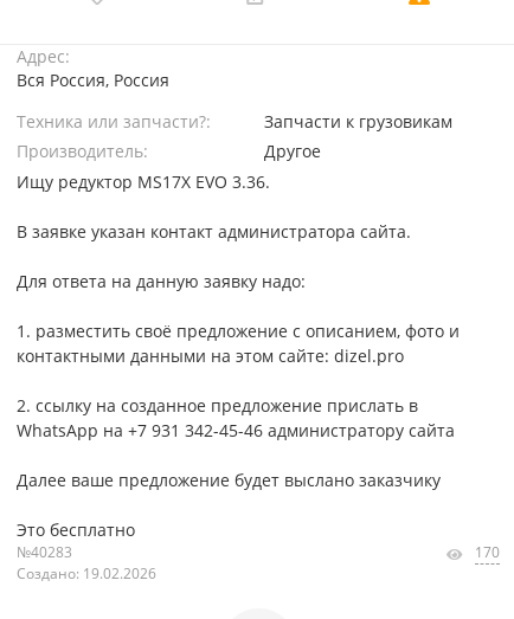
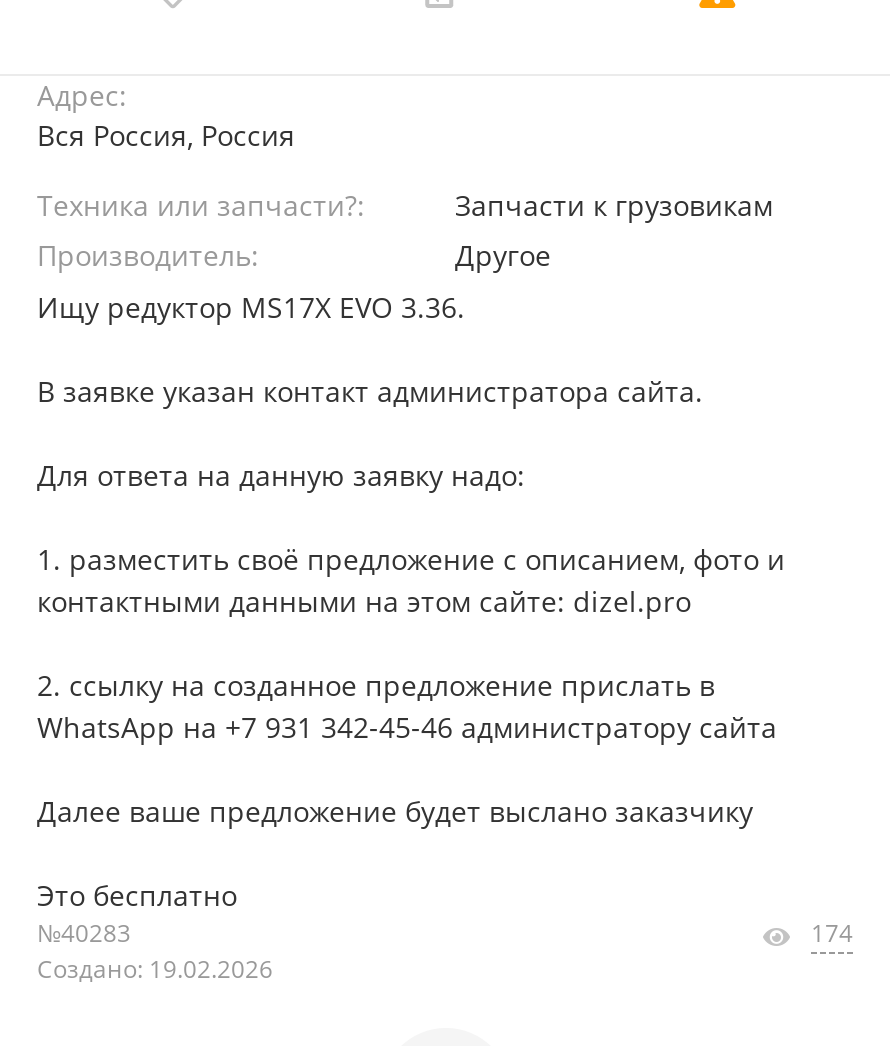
[475,542,500,562] 170 -> [811,916,853,950] 174

